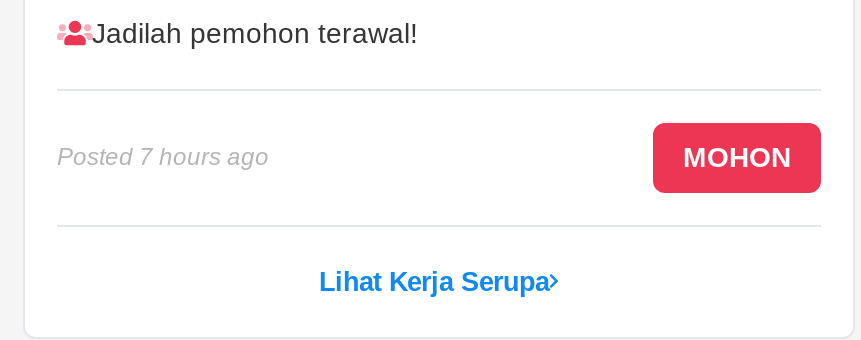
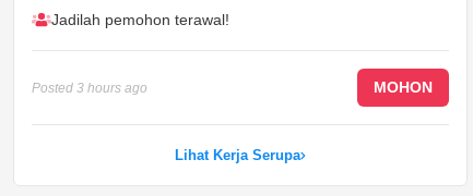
[57,143,269,171] Posted 7 hours ago -> [32,80,147,96] Posted 3 hours ago

